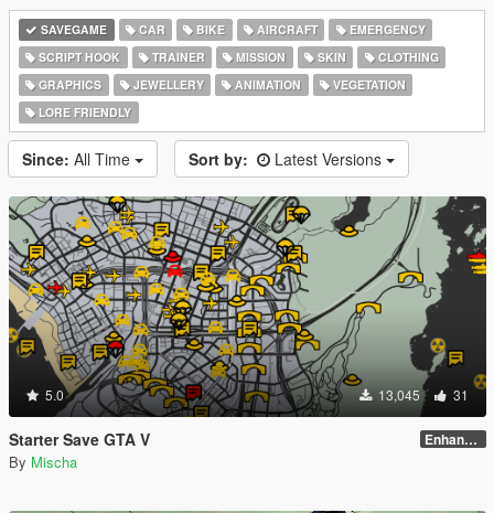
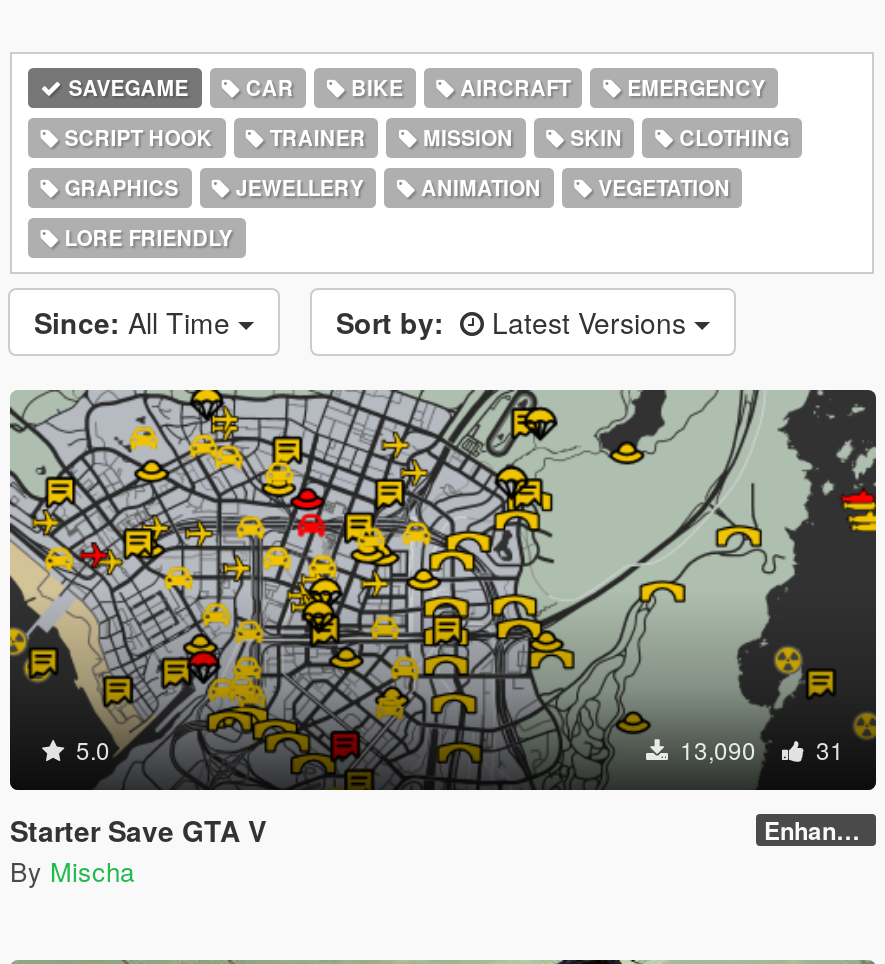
[375,385,469,404] 13,045 31 -> [674,732,844,766] 13,090 31

